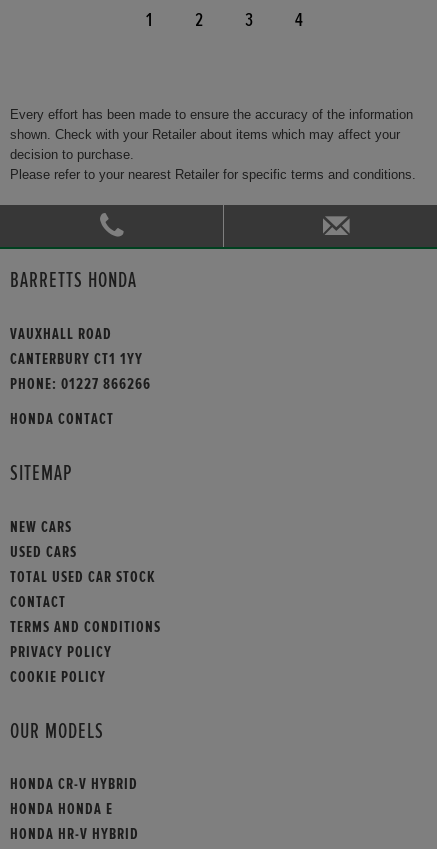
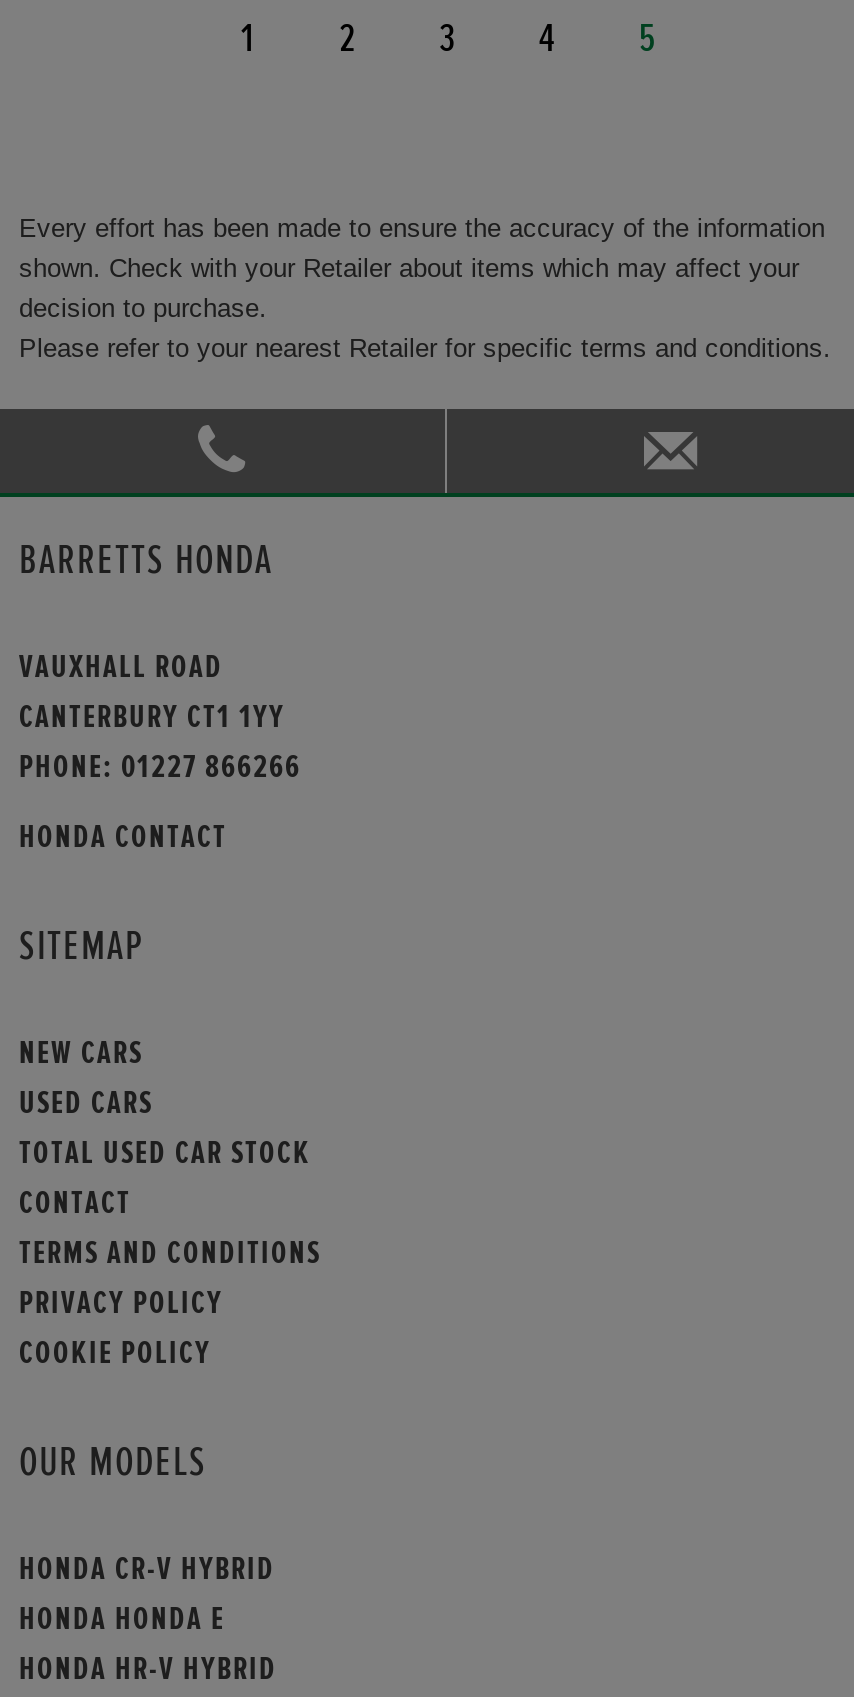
none -> [639,20,655,60] 5

